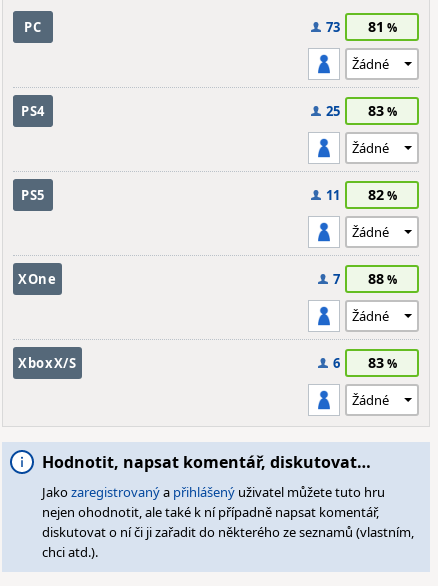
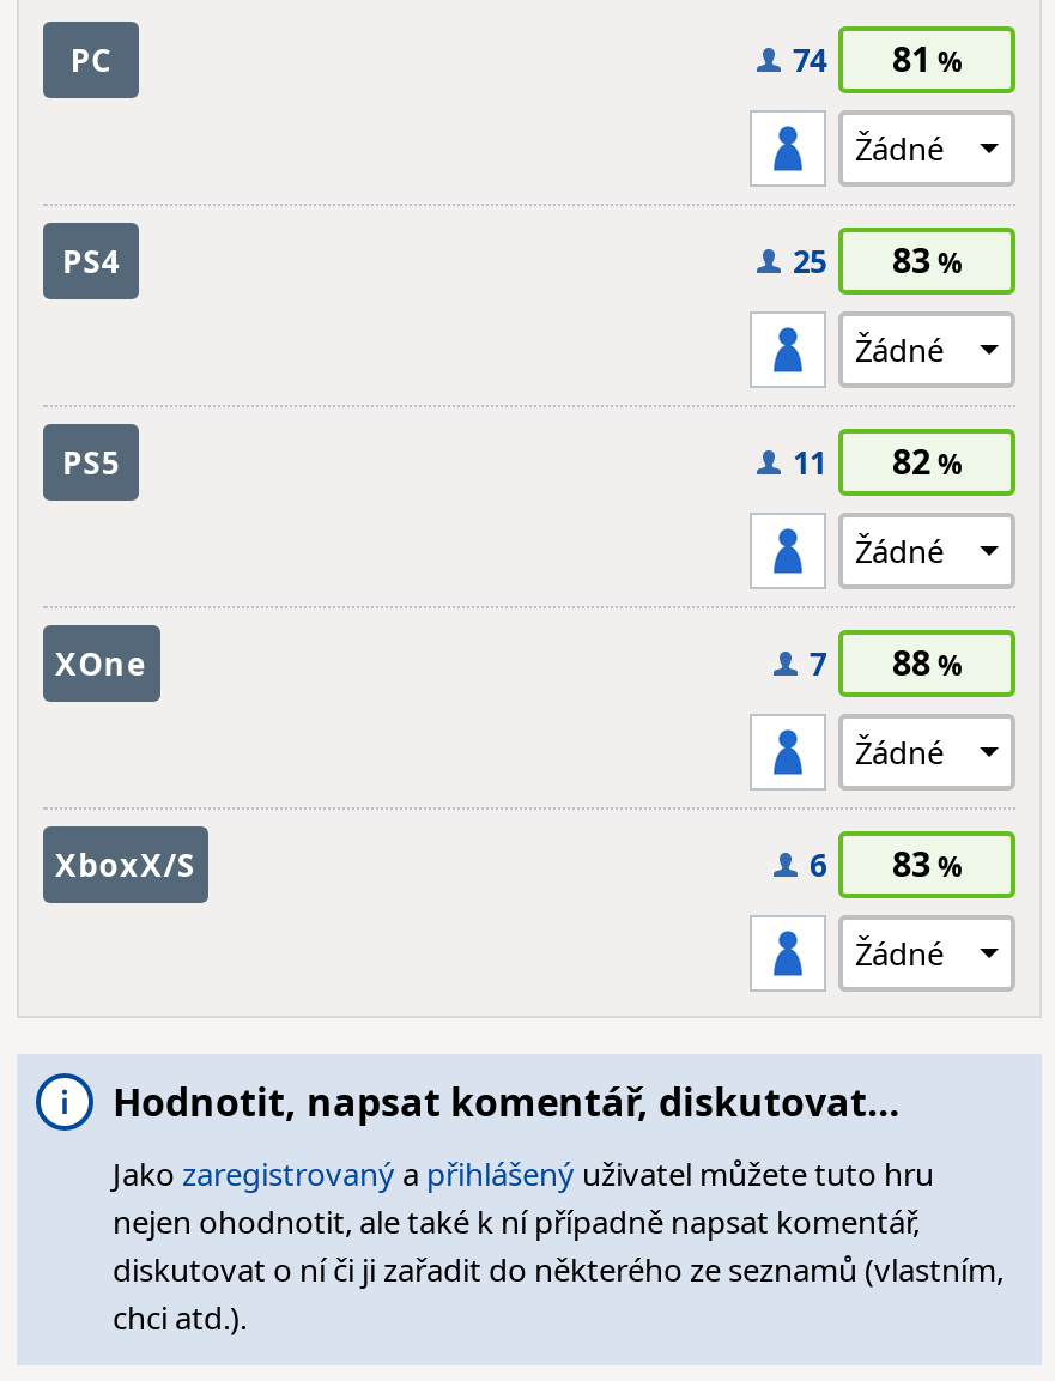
[326,17,383,36] 73 81 -> [793,36,930,81] 74 81

